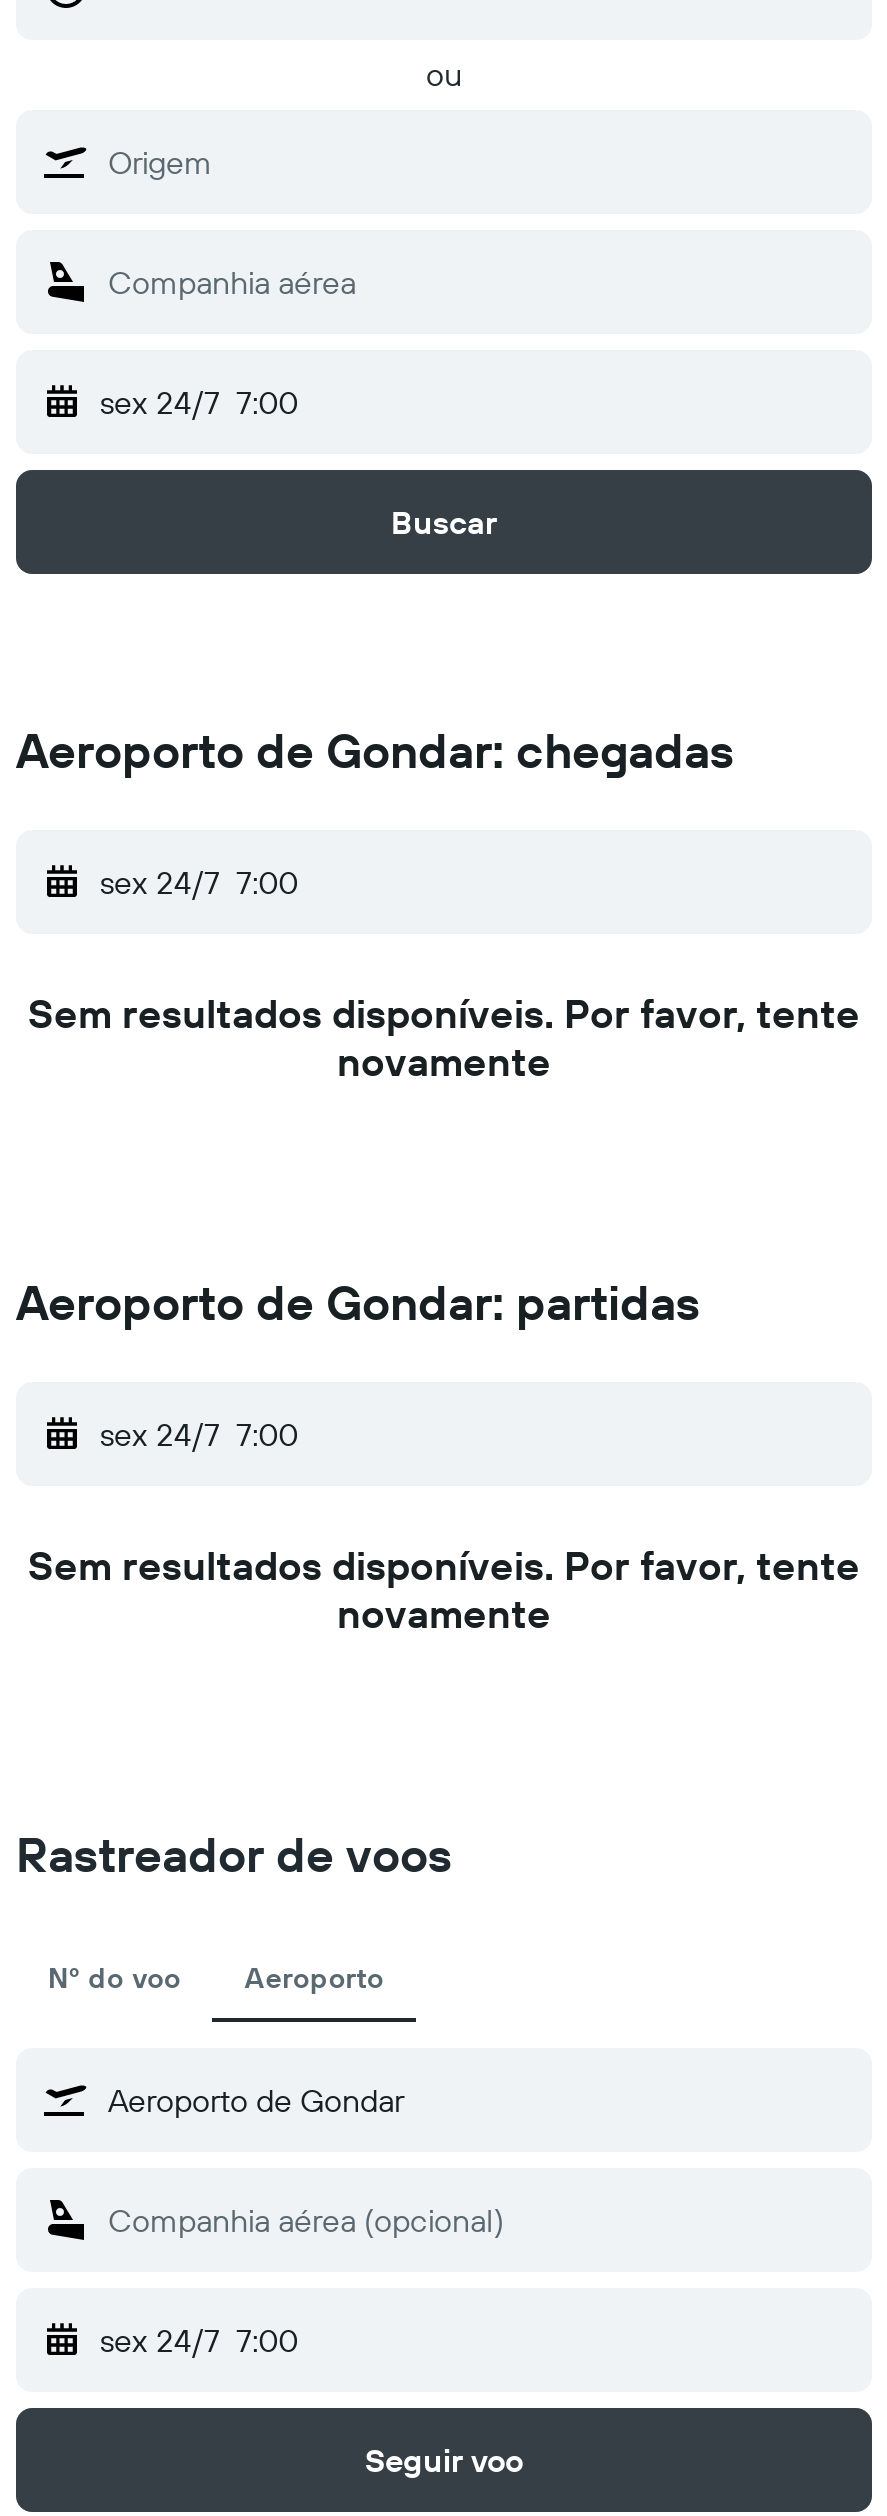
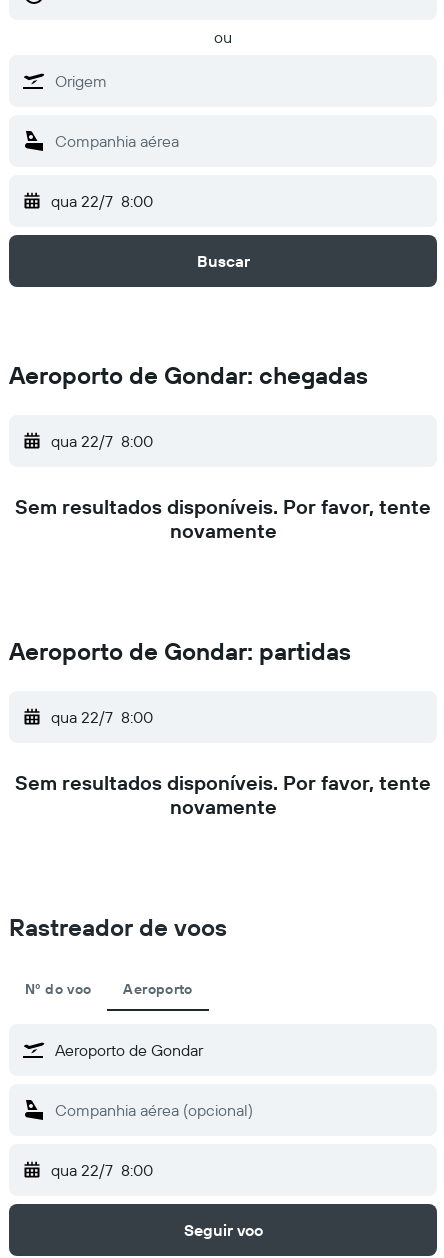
[100,382,298,422] sex 24/7 7:00 -> [51,191,153,211] qua 22/7 8:00
[100,862,298,902] sex 24/7 7:00 -> [51,431,153,451] qua 22/7 8:00
[100,1414,298,1454] sex 24/7 7:00 -> [51,707,153,727] qua 22/7 8:00
[100,2320,298,2360] sex 24/7 7:00 -> [51,1160,153,1180] qua 22/7 8:00

